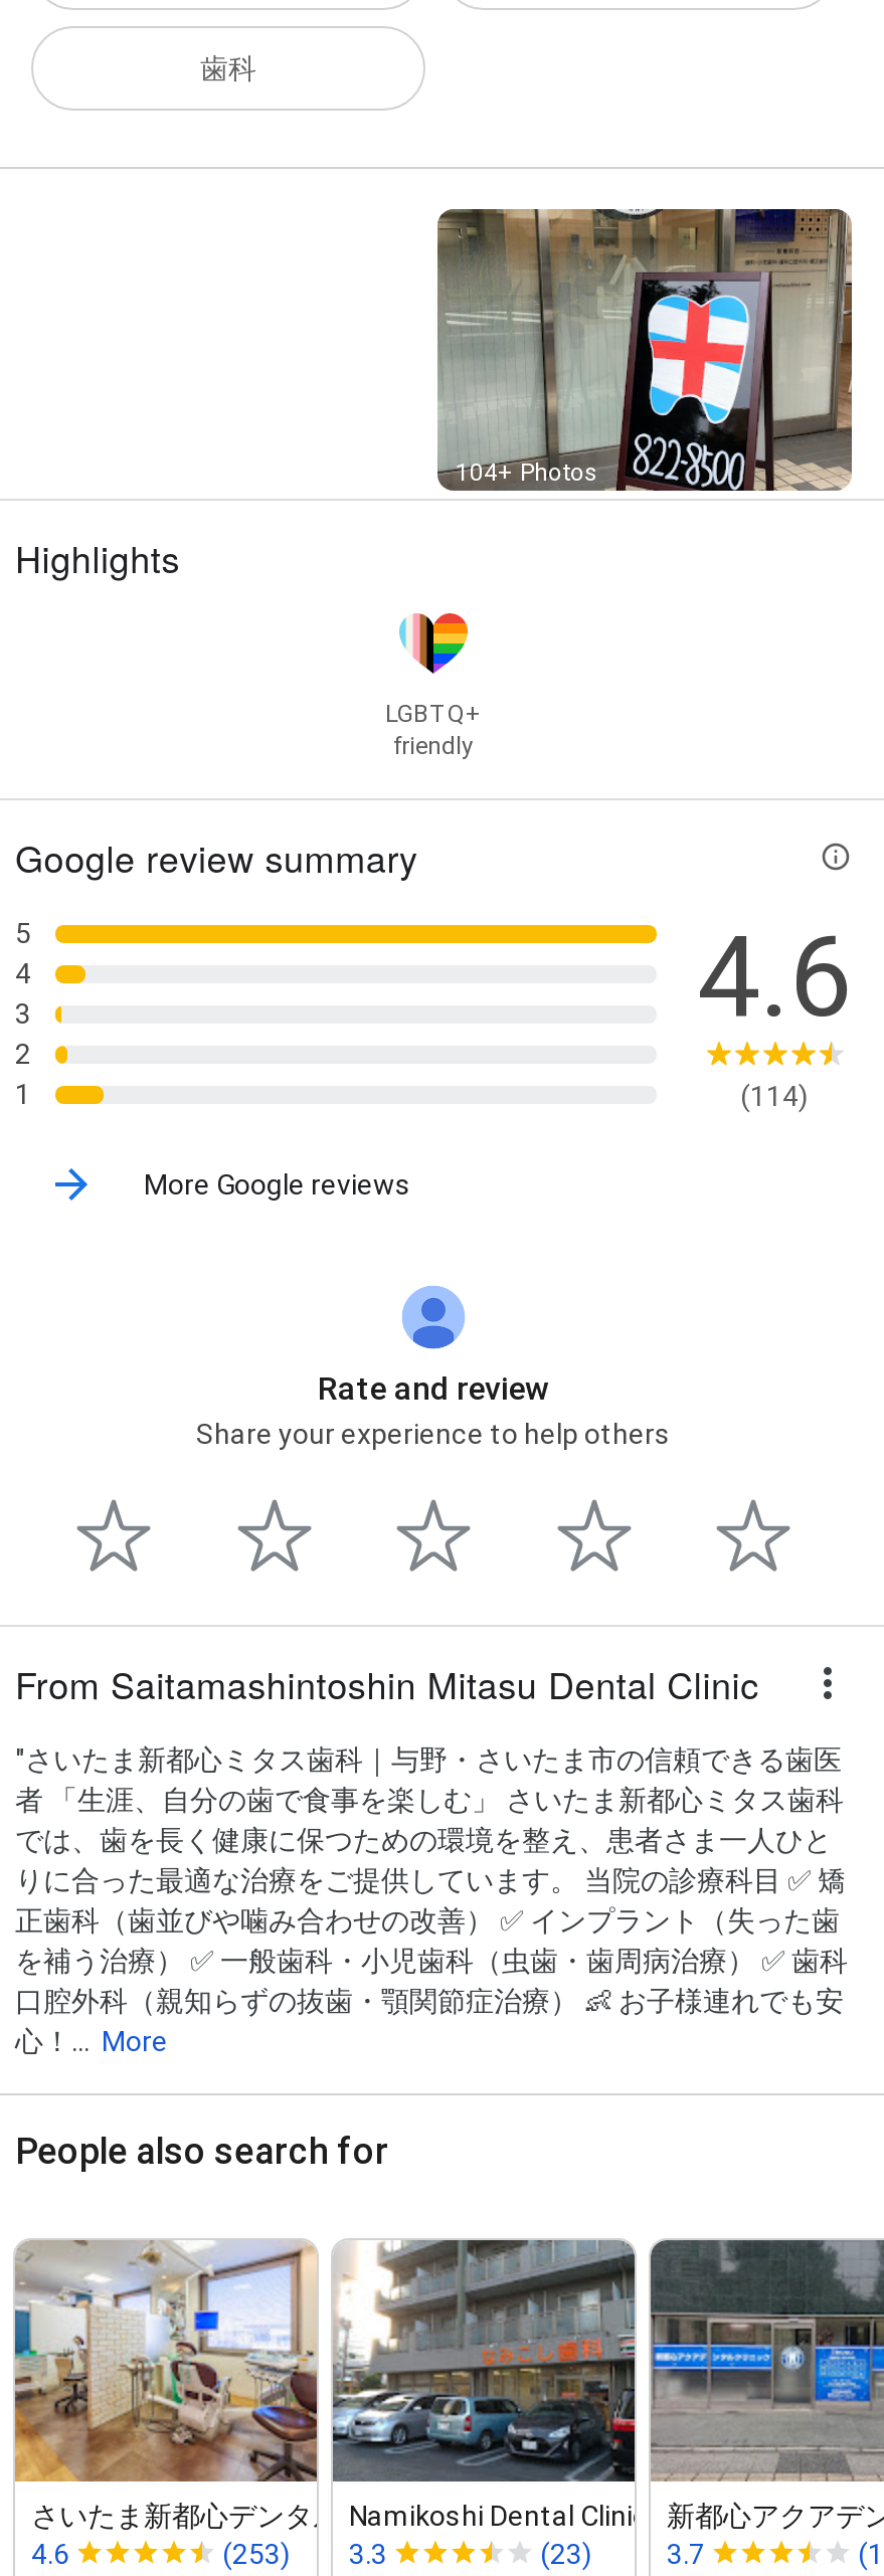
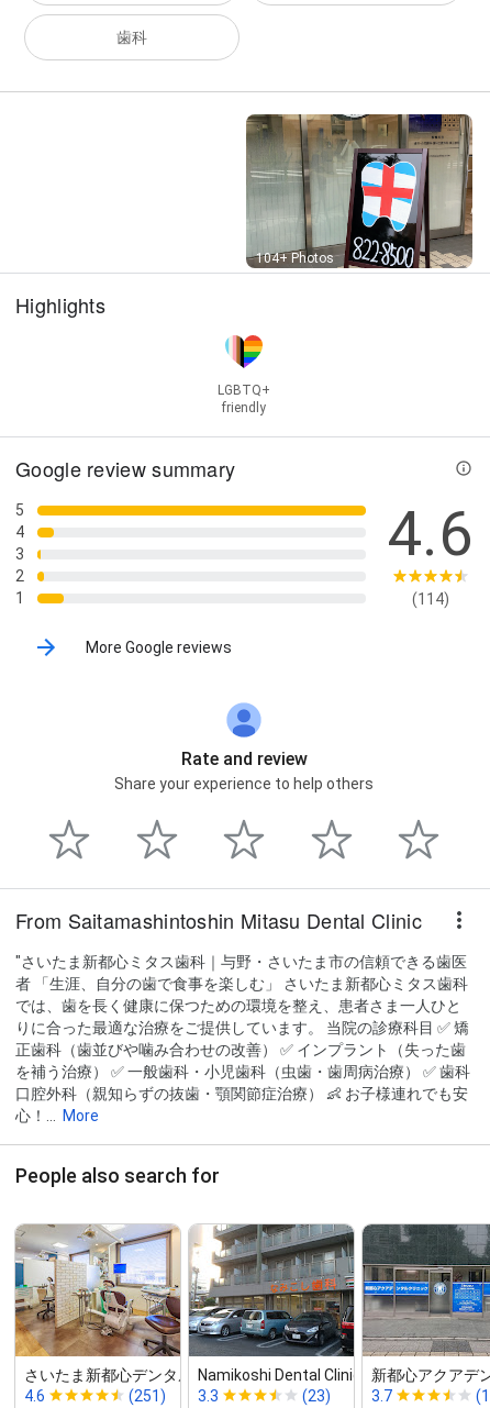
[222,2537,387,2569] (253) 3.3 -> [129,1387,219,1404] (251) 3.3

